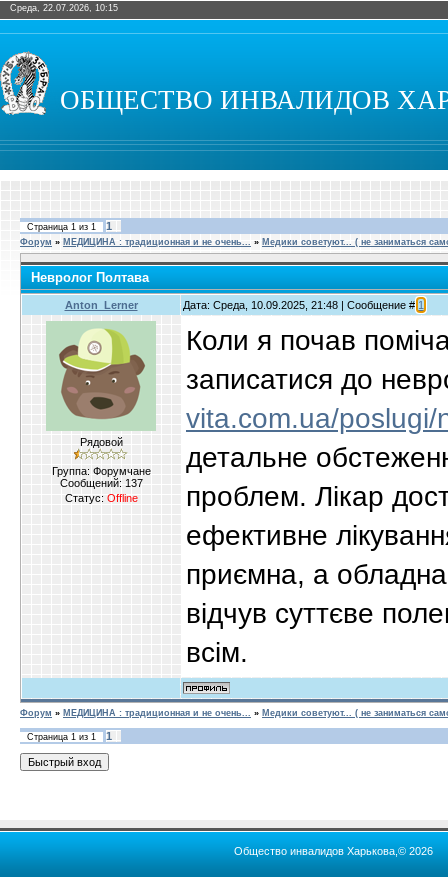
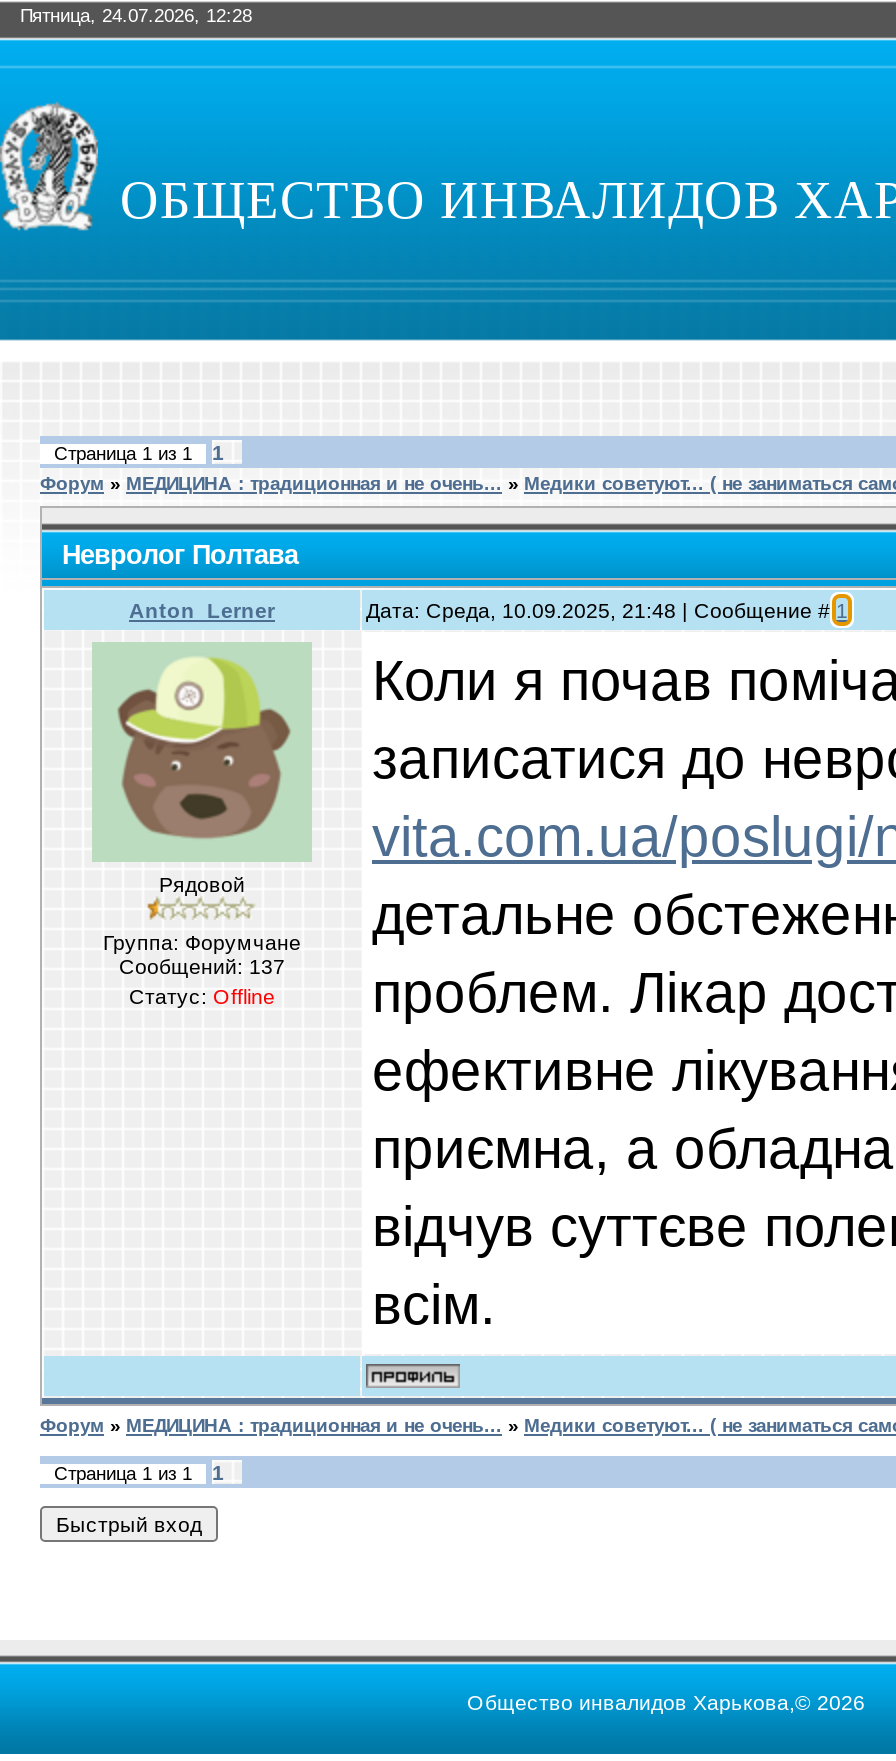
[10,3,118,13] Среда, 22.07.2026, 10:15 -> [20,6,252,26] Пятница, 24.07.2026, 12:28

